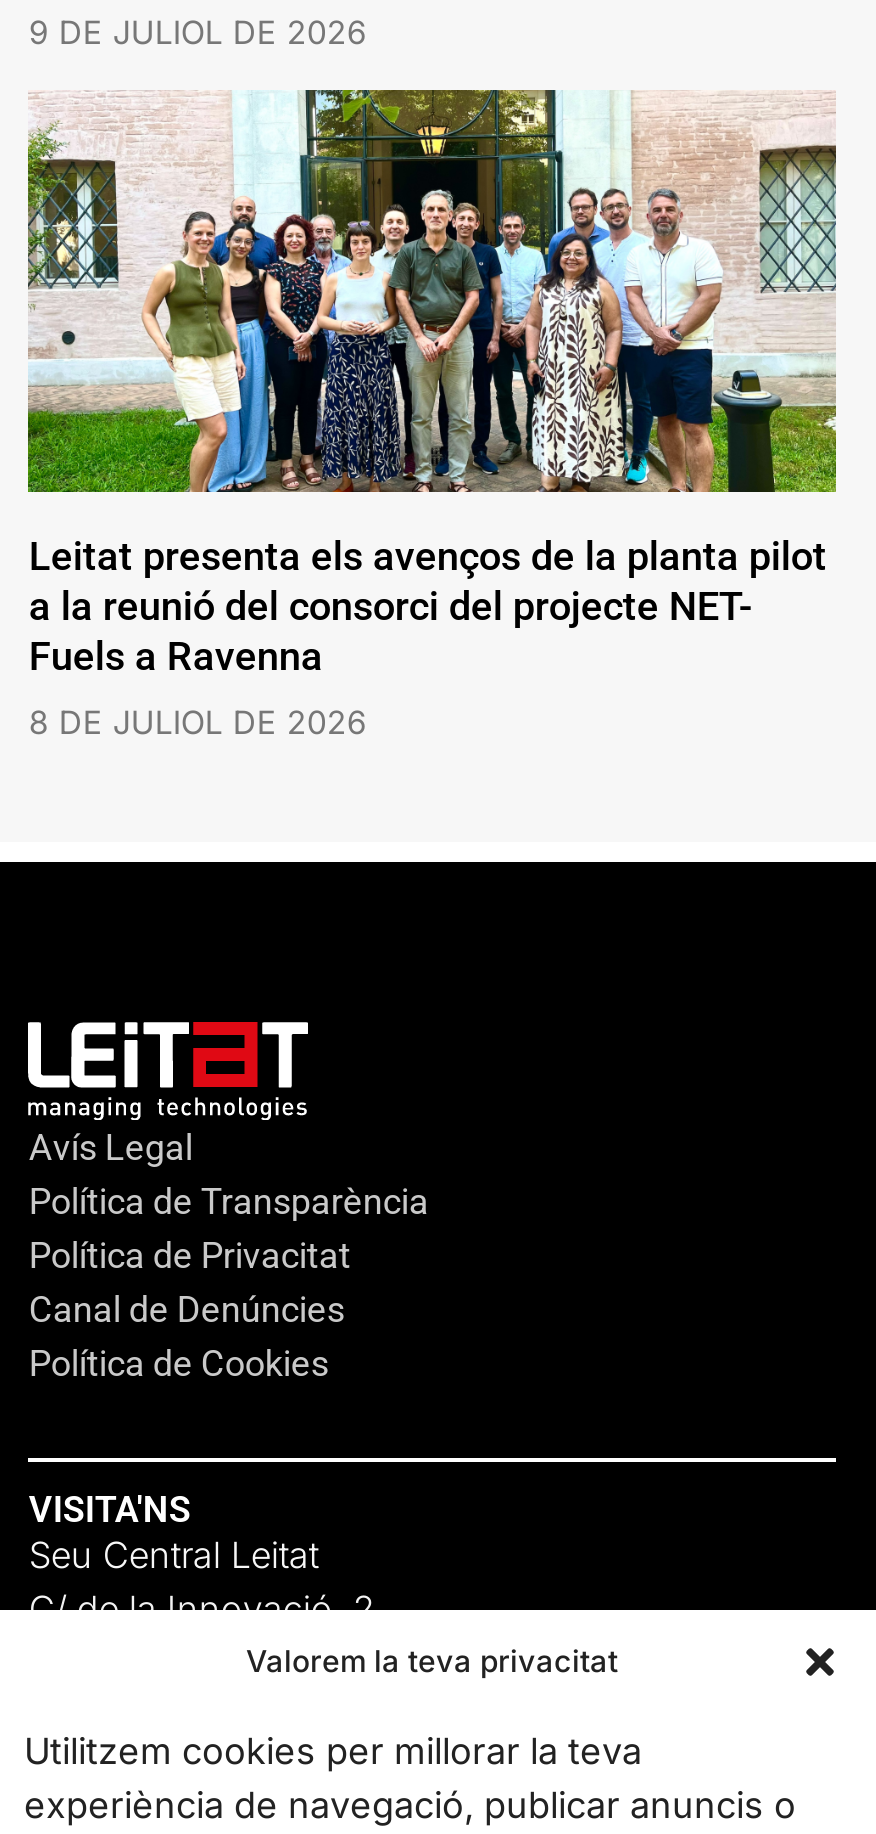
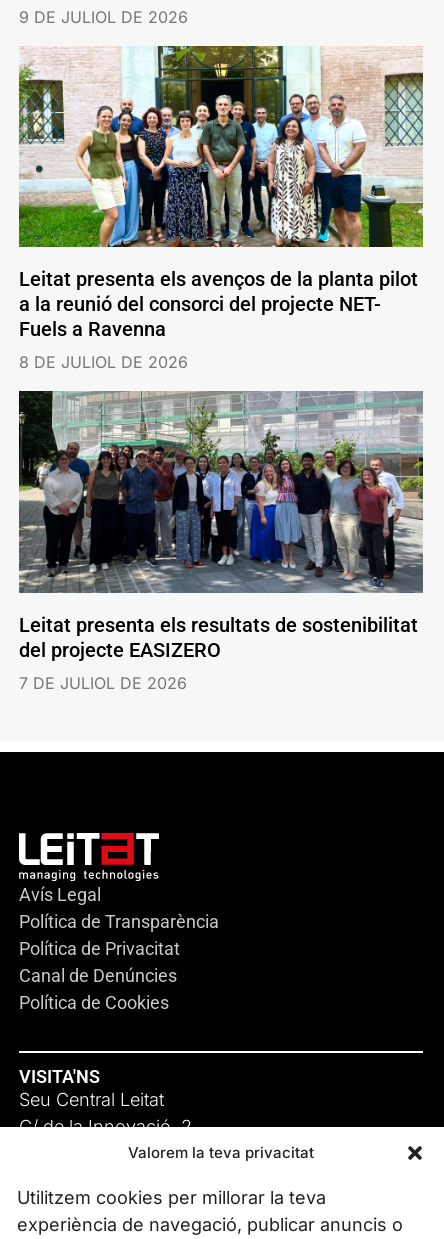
none -> [18,390,424,693] [image] | Leitat presenta els resultats de sostenibilitat | del projecte EASIZERO | 7 DE JULIOL DE 2026

